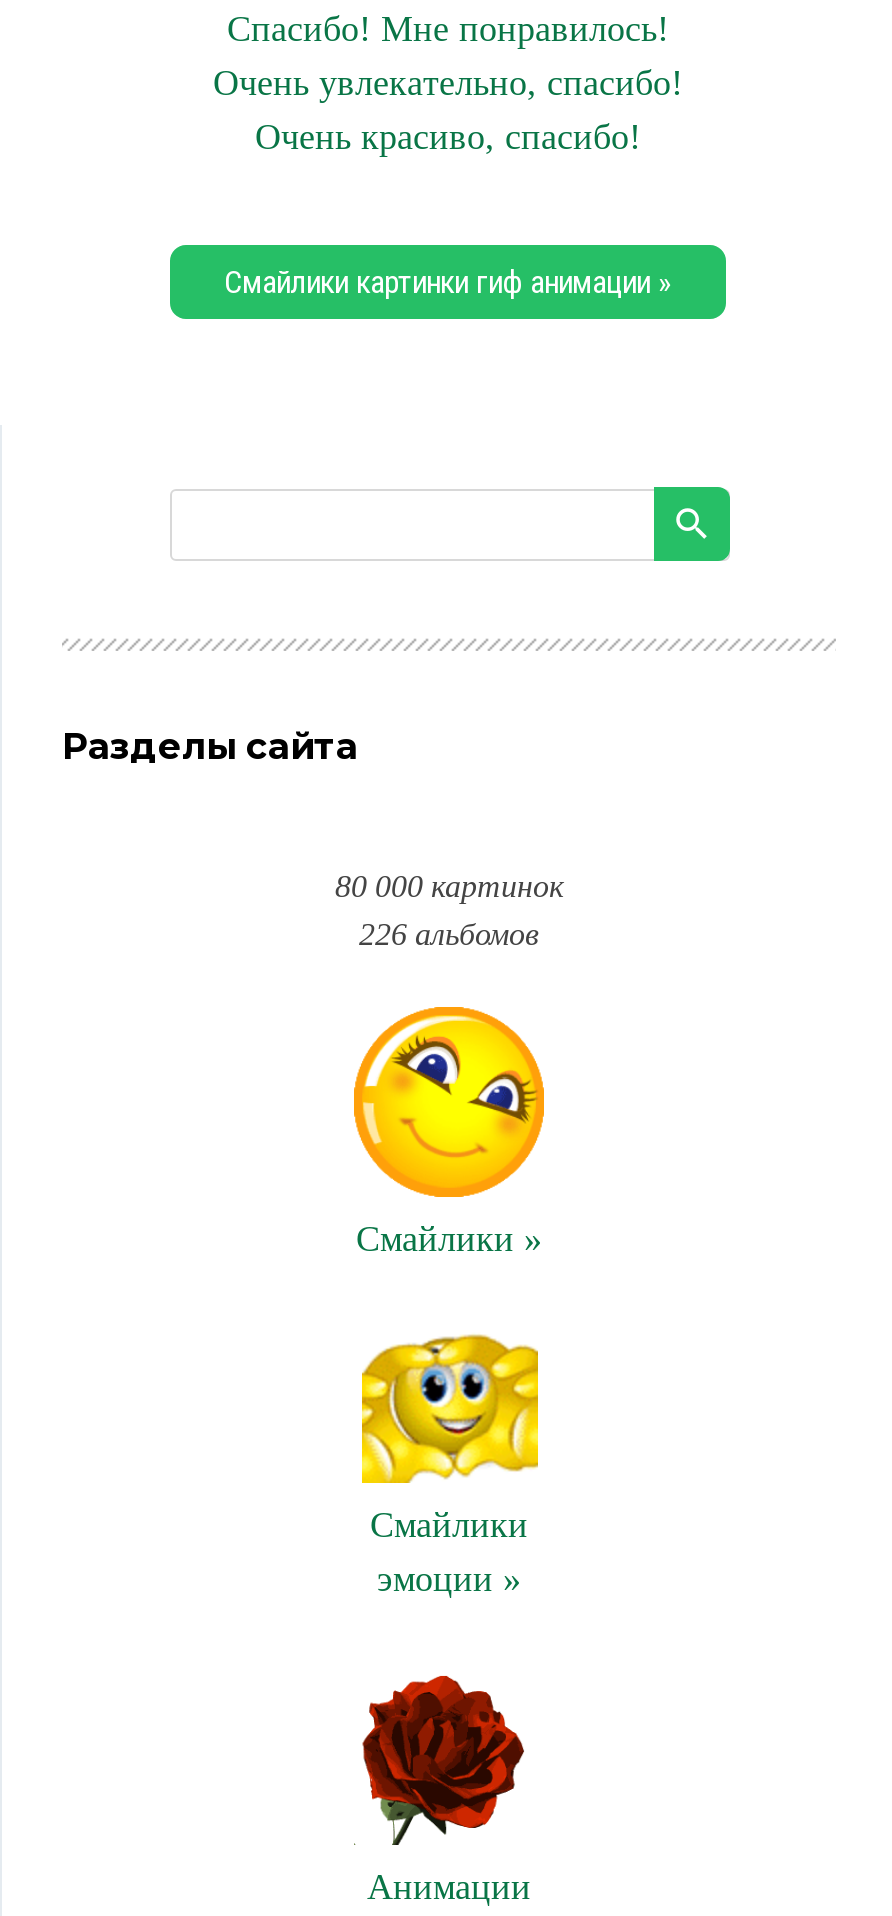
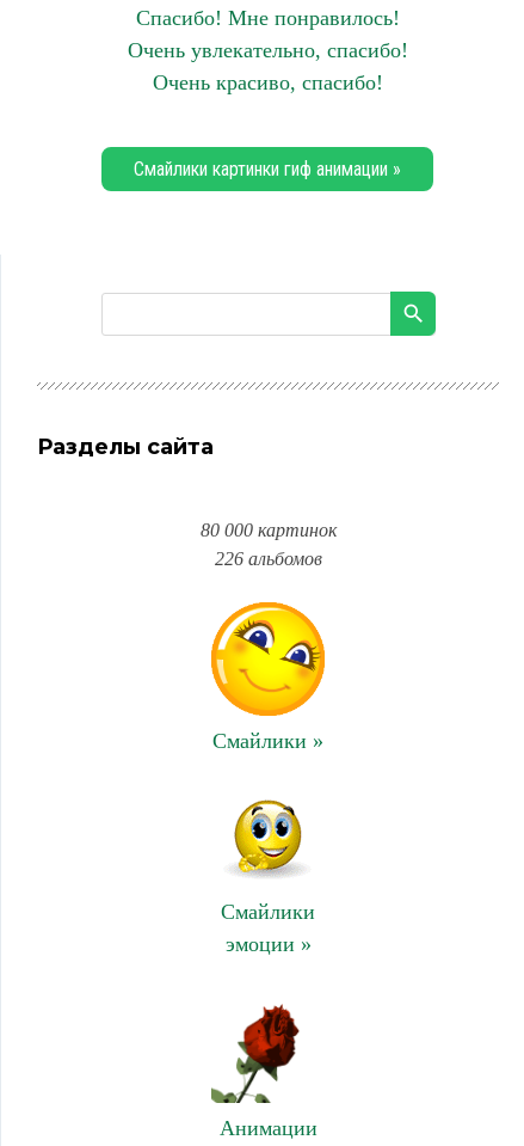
[360,1333,540,1485] [image] -> [216,798,321,887] [image]
[354,1673,526,1845] [image] -> [210,1001,313,1104] [image]

